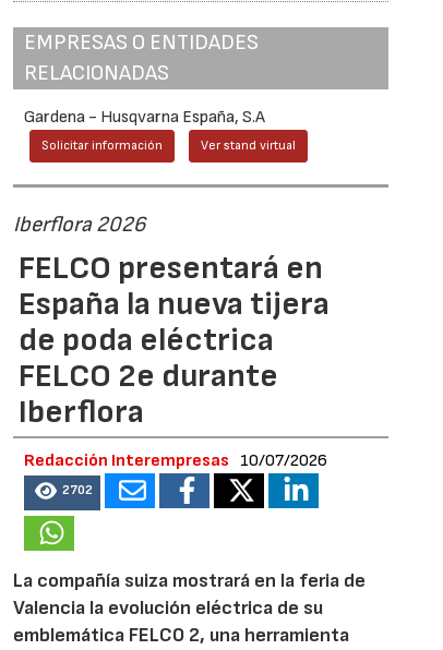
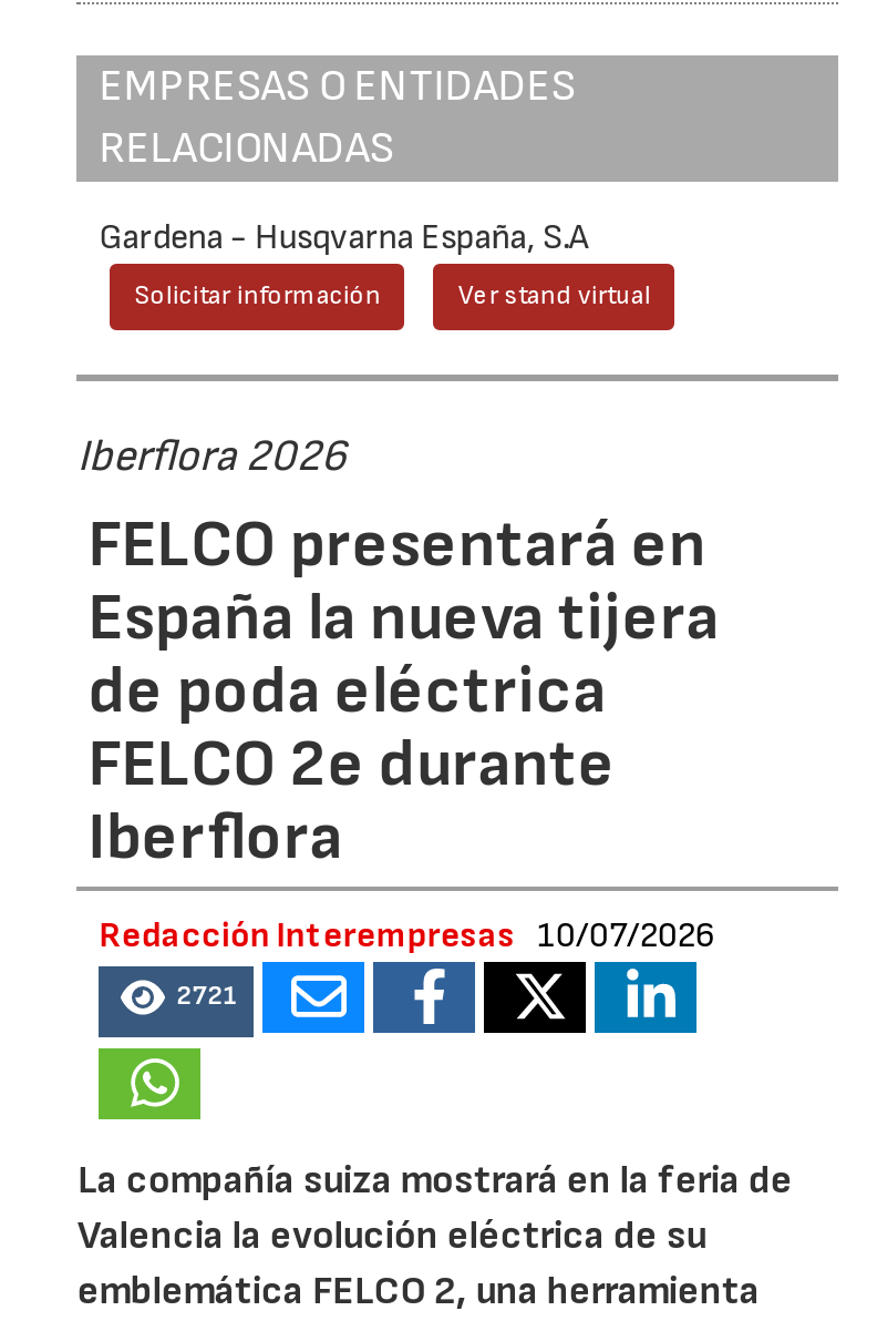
[63,482,93,499] 2702 -> [177,980,239,1014] 2721

